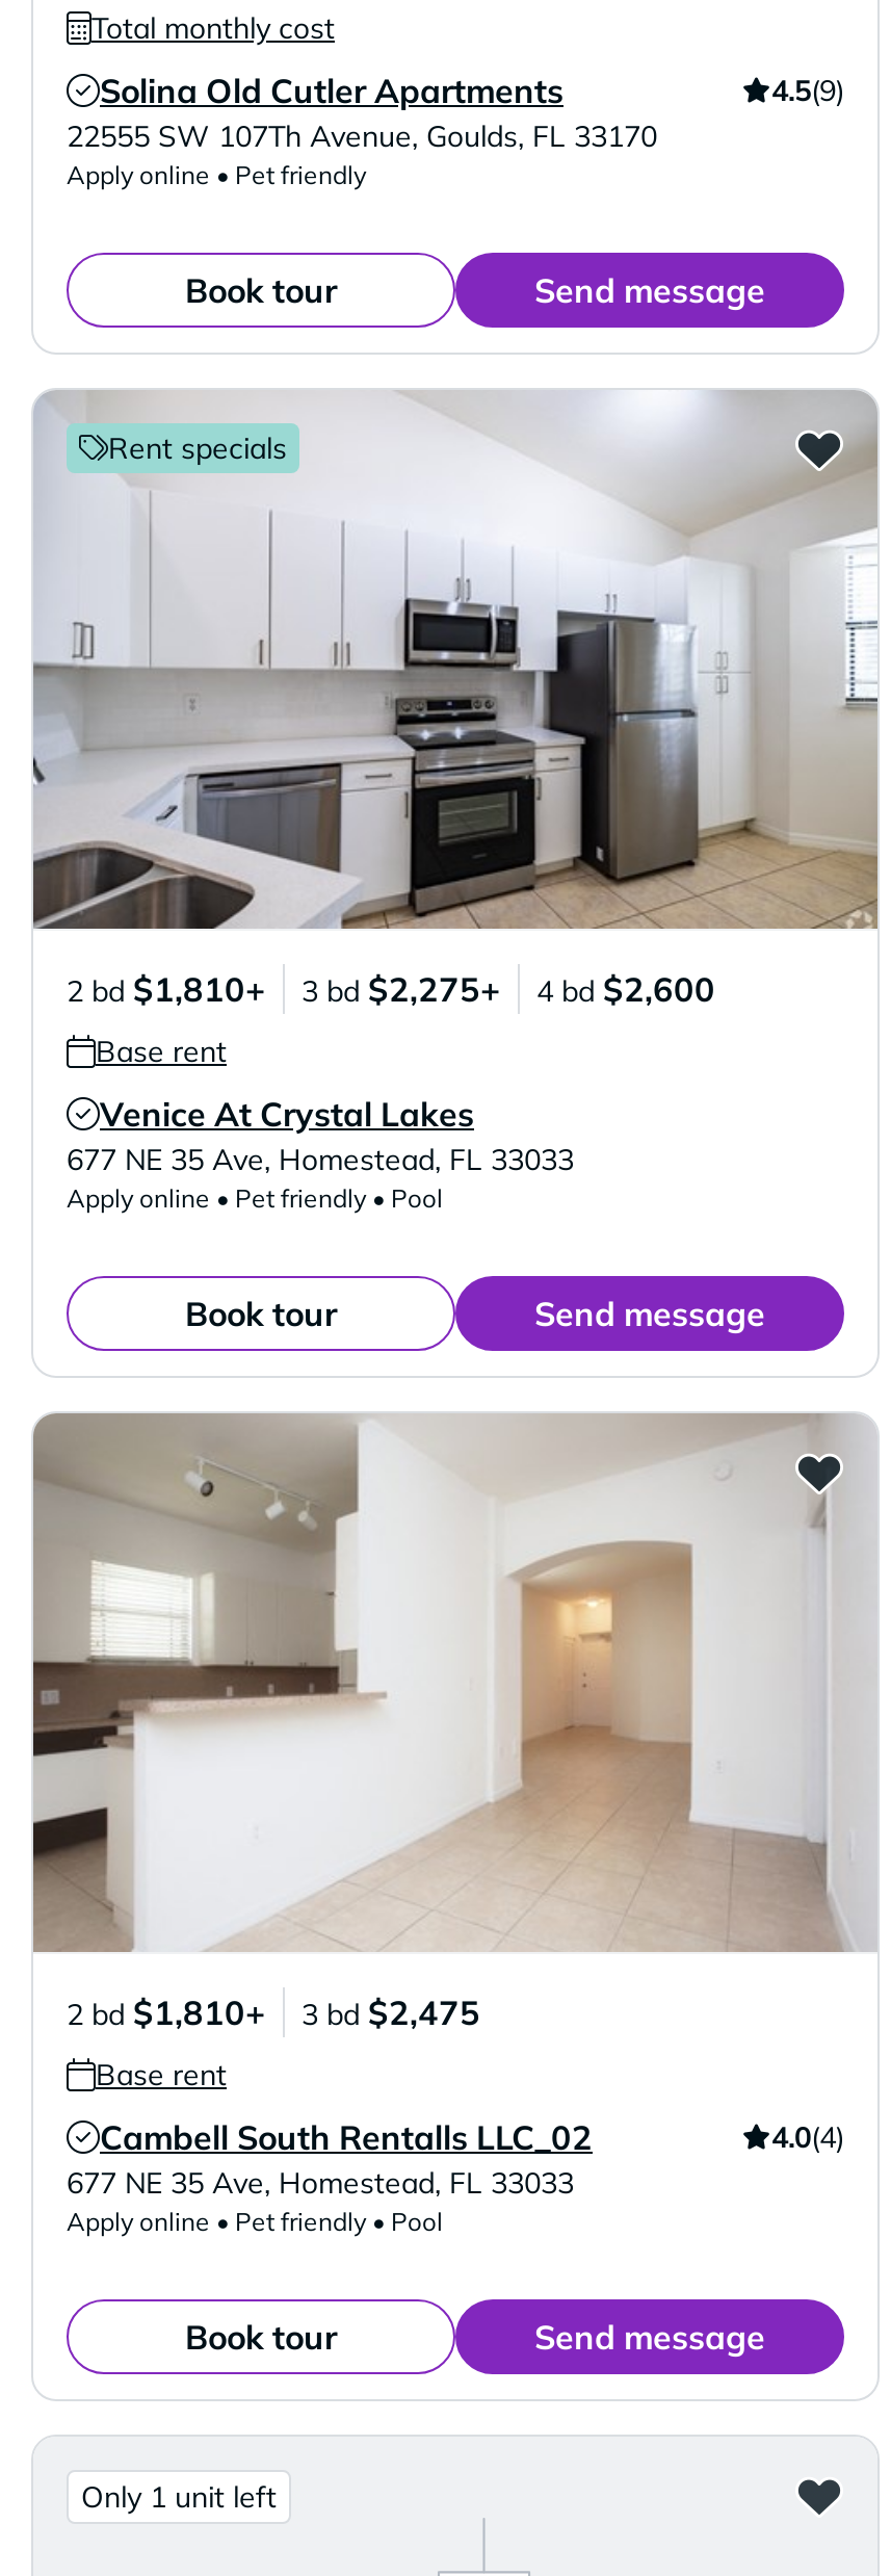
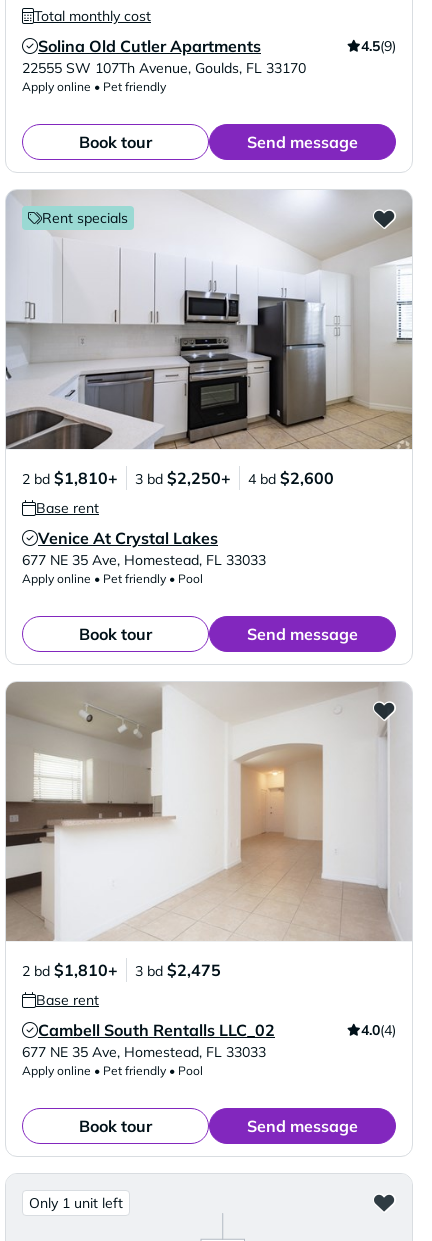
[67,968,715,1010] 2 bd $1,810+ 3 bd $2,275+ 4 bd $2,600 -> [22,468,334,488] 2 bd $1,810+ 3 bd $2,250+ 4 bd $2,600

